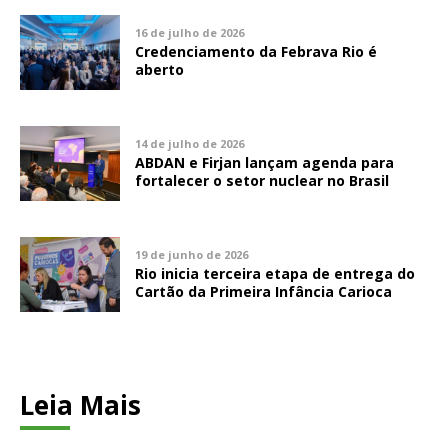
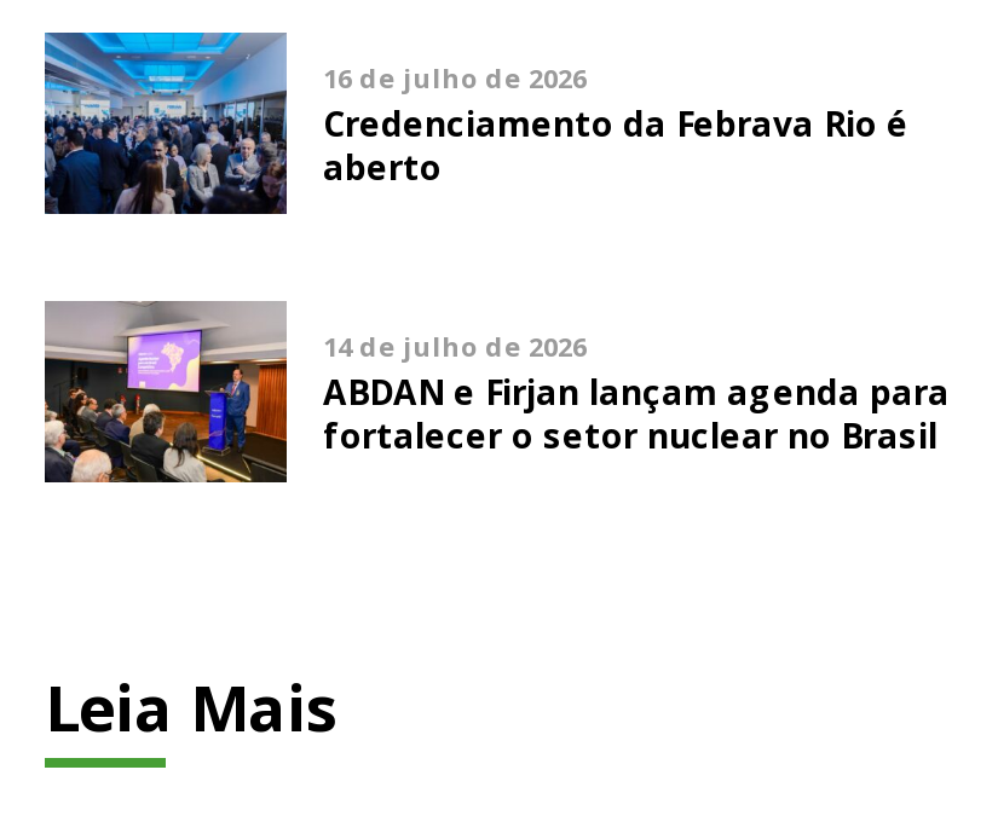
[20,236,415,313] [image] | 19 de junho de 2026 | Rio inicia terceira etapa de entrega do | Cartão da Primeira Infância Carioca -> none

